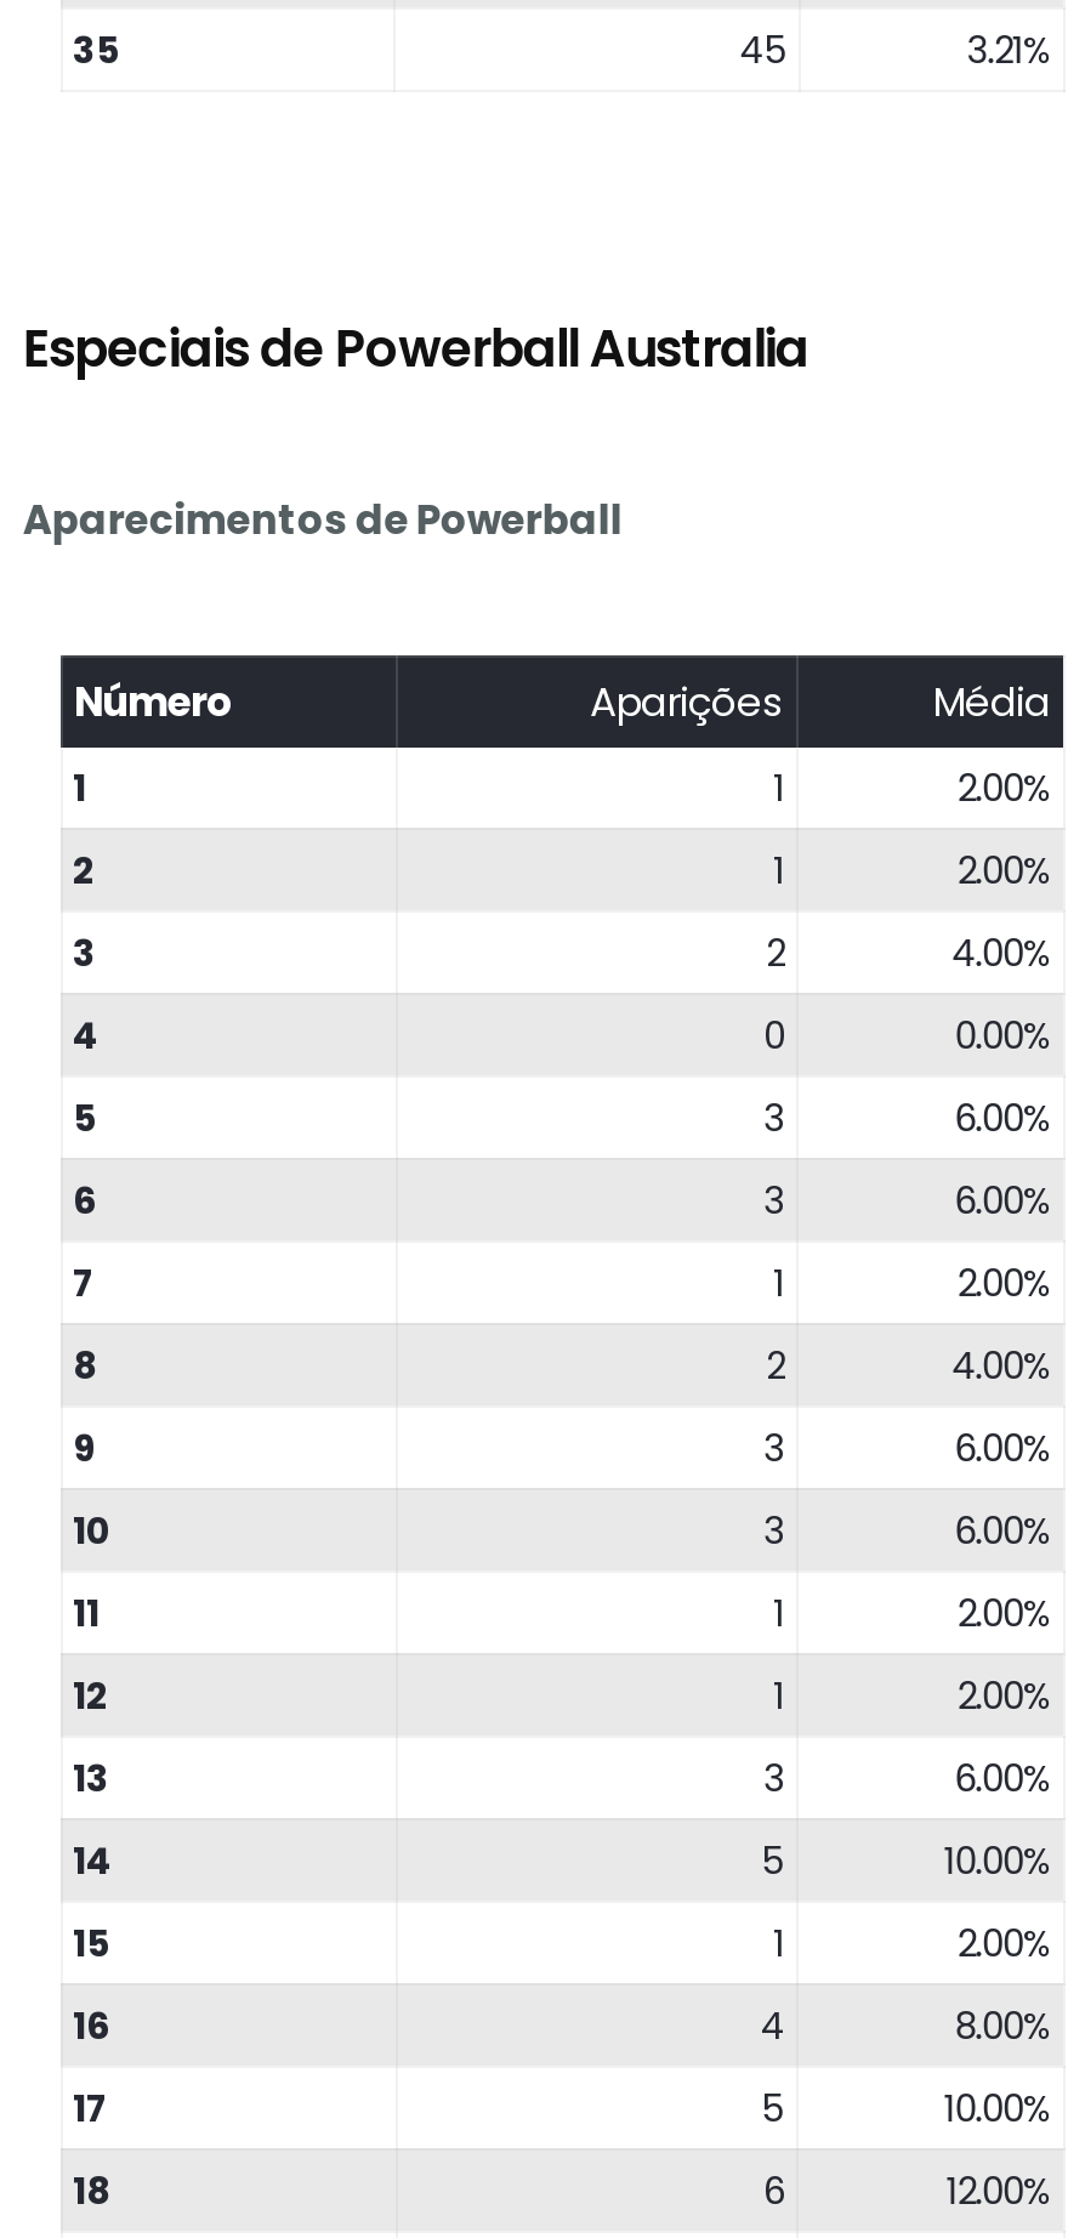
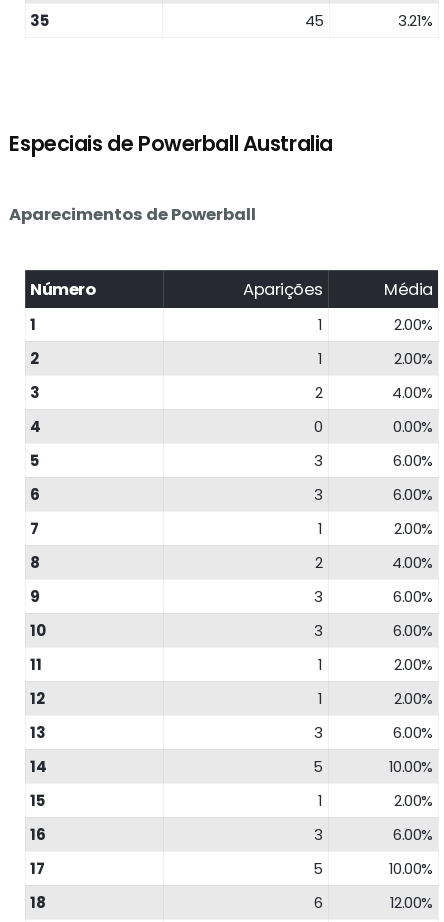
[761,2001,784,2052] 4 -> [314,824,323,845] 3
[954,2001,1051,2052] 8.00% -> [393,824,433,845] 6.00%

